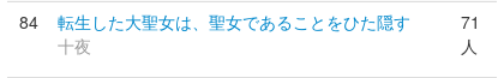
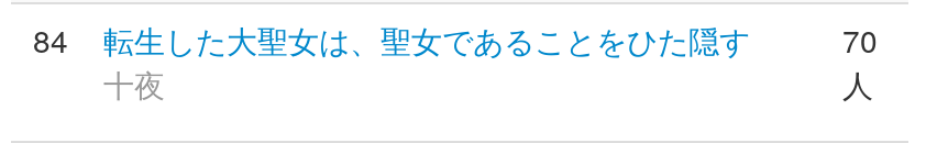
[461,10,480,34] 71 -> [842,18,878,62] 70

